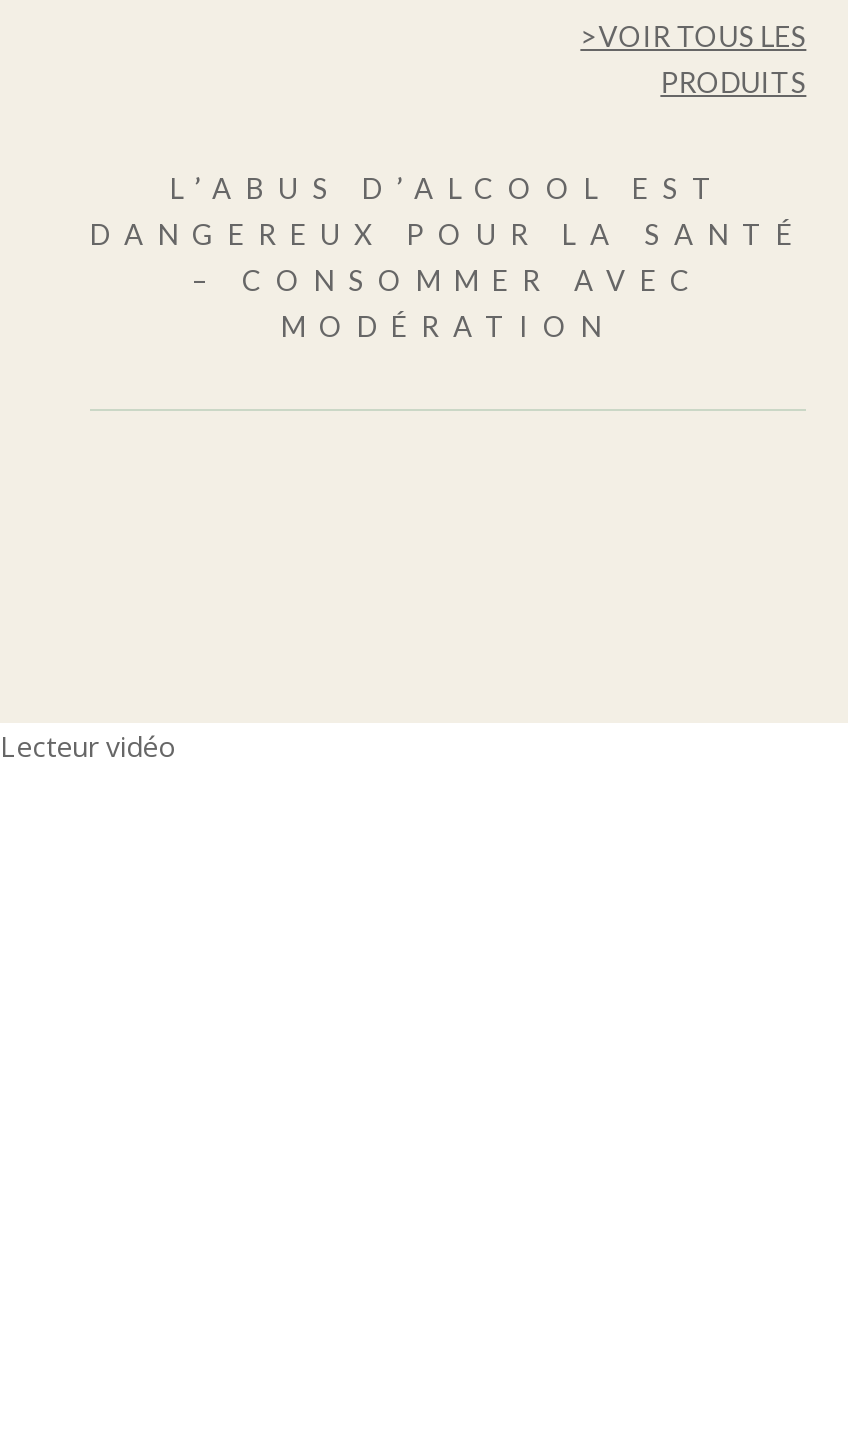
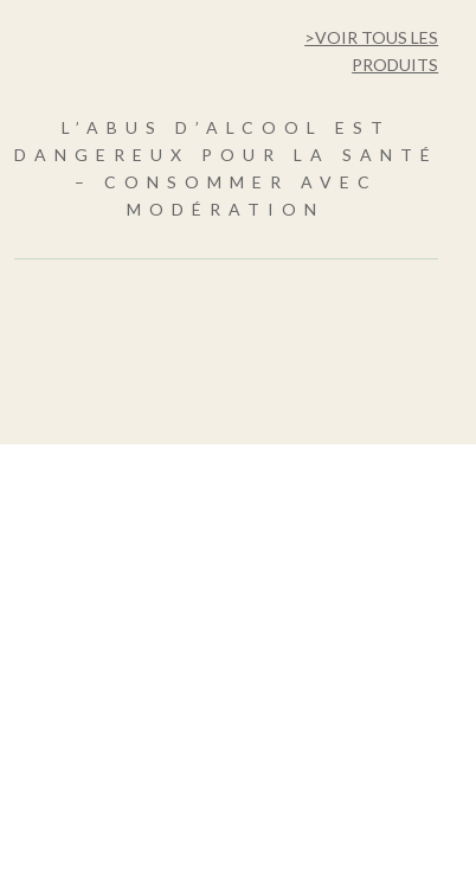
[0,727,176,765] Lecteur vidéo -> none

